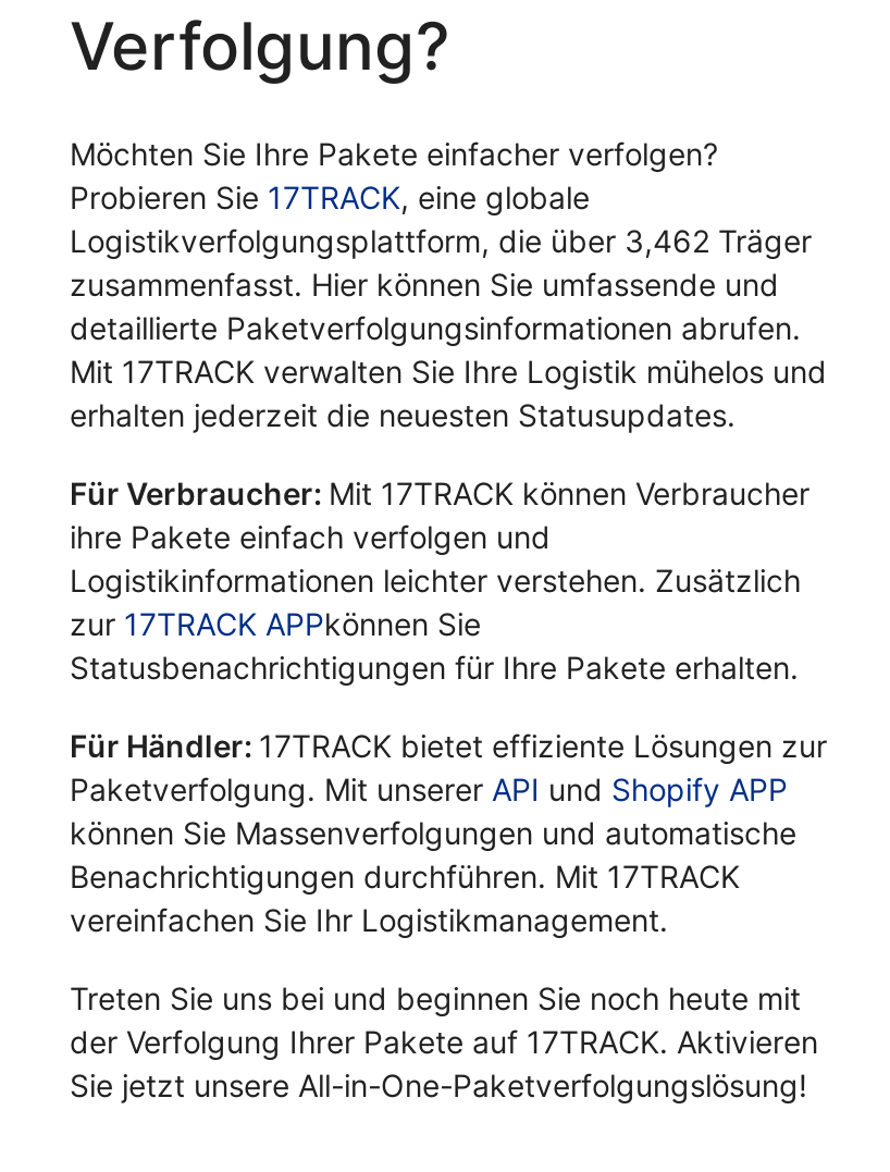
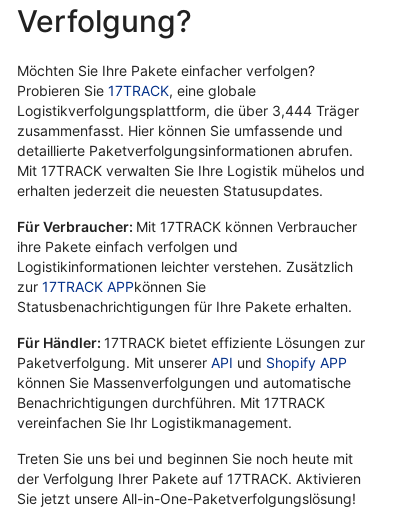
[70,222,812,259] Logistikverfolgungsplattform, die über 3,462 Träger -> [17,102,359,119] Logistikverfolgungsplattform, die über 3,444 Träger

